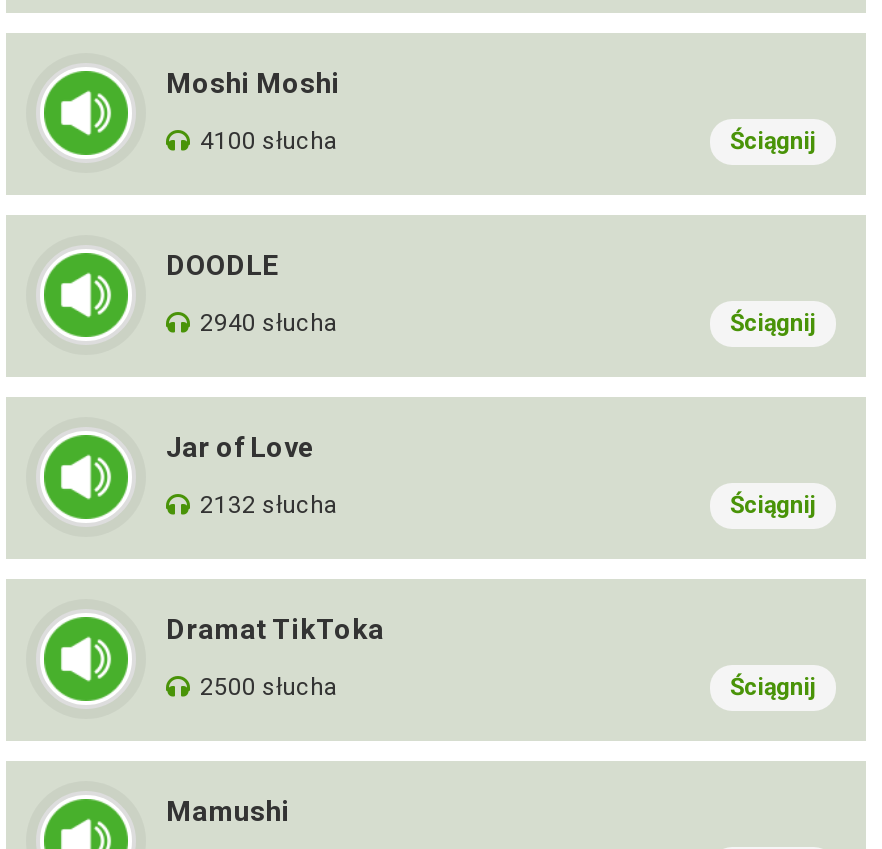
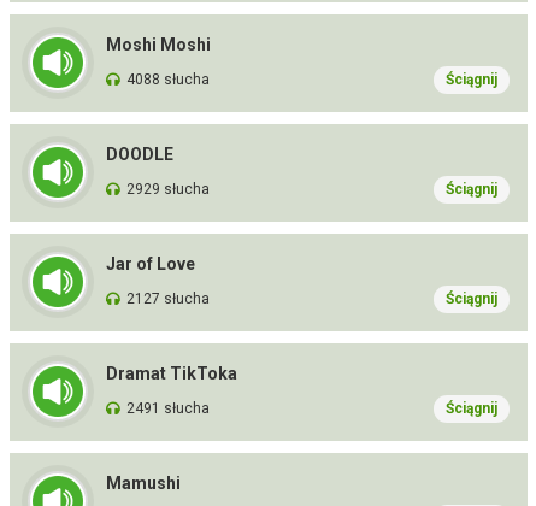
[200,127,338,155] 4100 słucha -> [126,71,210,88] 4088 słucha
[200,309,338,337] 2940 słucha -> [126,181,210,198] 2929 słucha
[200,491,338,519] 2132 słucha -> [126,290,210,307] 2127 słucha
[200,673,338,701] 2500 słucha -> [126,400,210,417] 2491 słucha

